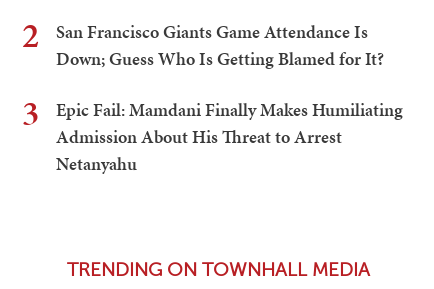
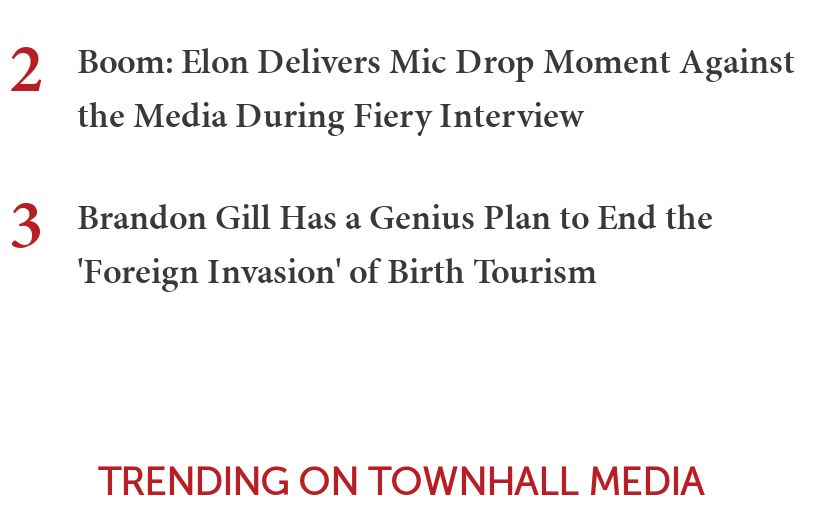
[56,19,384,71] San Francisco Giants Game Attendance Is | Down; Guess Who Is Getting Blamed for It? -> [77,35,795,139] Boom: Elon Delivers Mic Drop Moment Against | the Media During Fiery Interview
[56,97,403,176] Epic Fail: Mamdani Finally Makes Humiliating | Admission About His Threat to Arrest | Netanyahu -> [77,191,713,295] Brandon Gill Has a Genius Plan to End the | 'Foreign Invasion' of Birth Tourism

